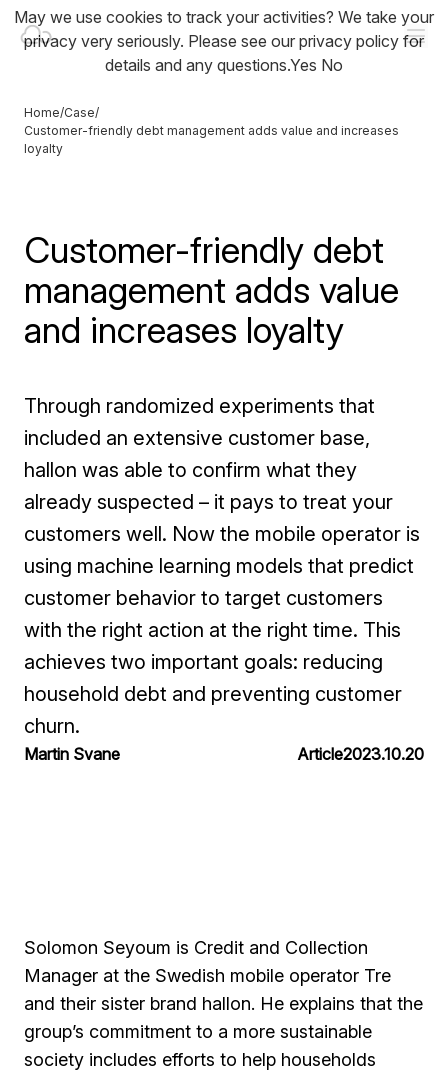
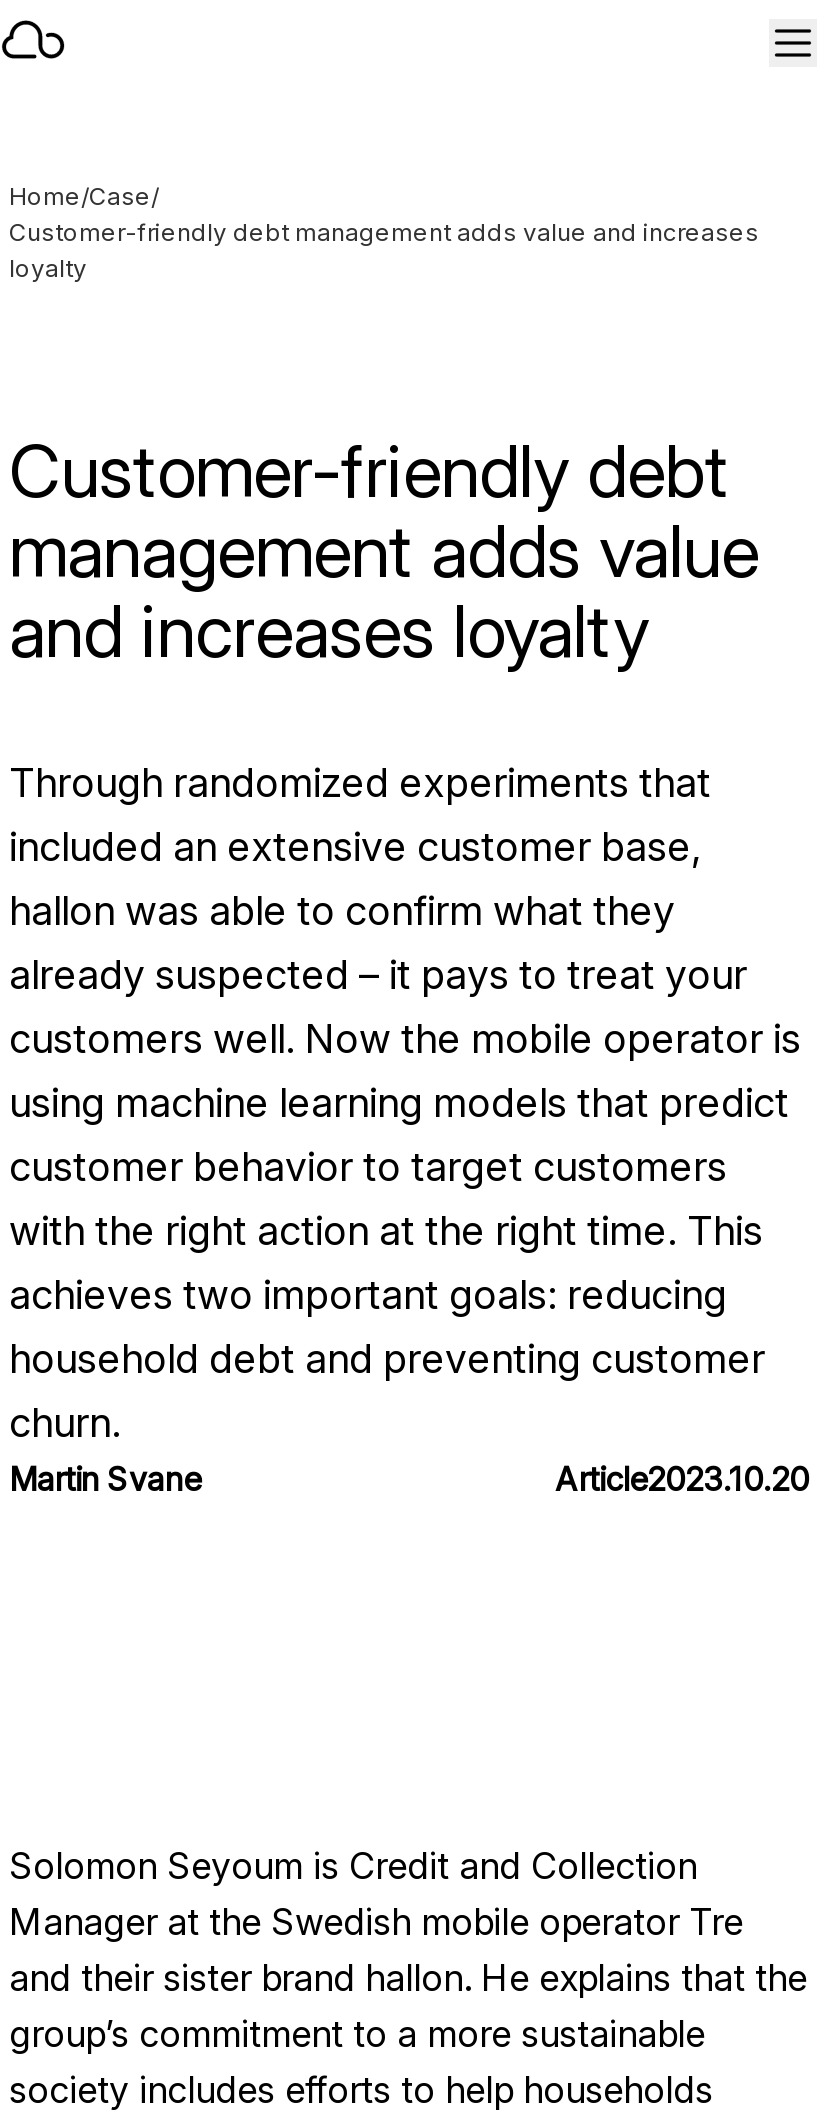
[14,7,434,75] May we use cookies to track your activities? We take your | privacy very seriously. Please see our privacy policy for | details and any questions.Yes No -> none

